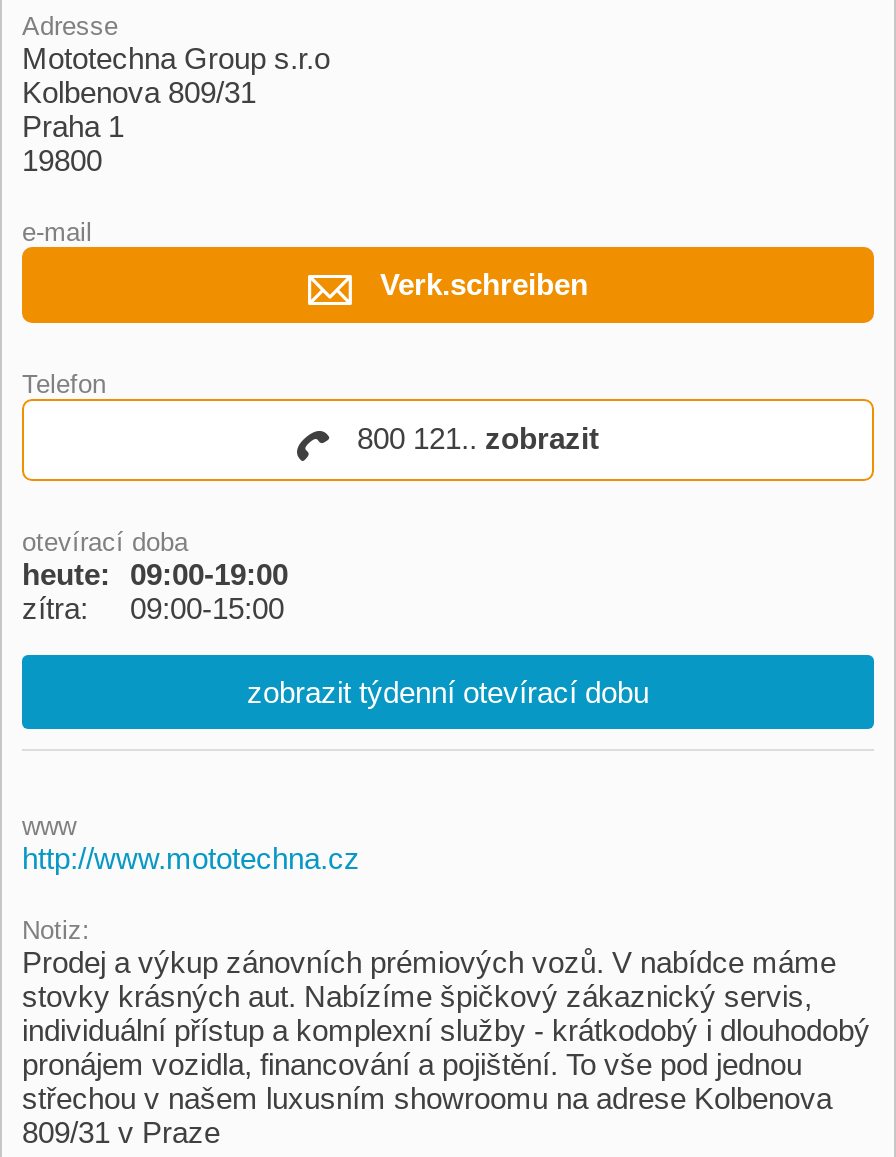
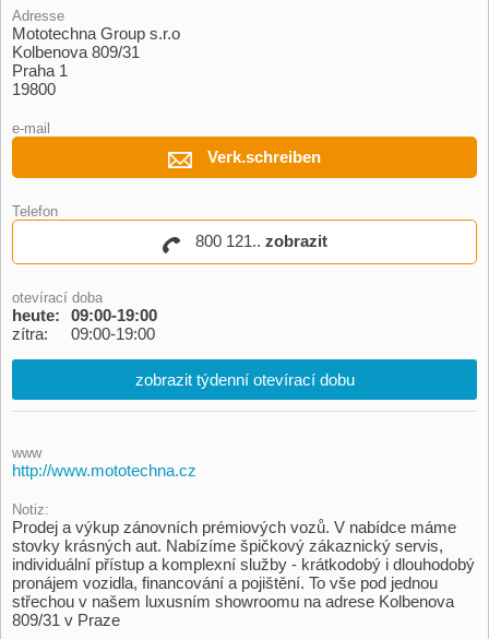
[22,590,284,624] zítra: 09:00-15:00 -> [12,324,155,343] zítra: 09:00-19:00

